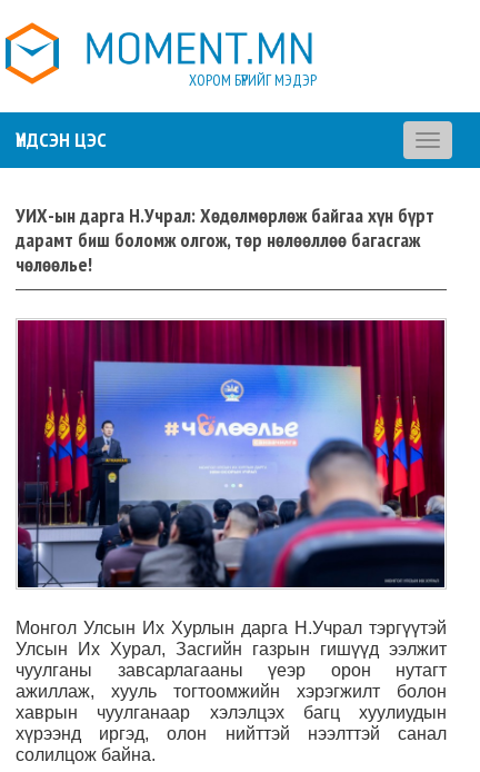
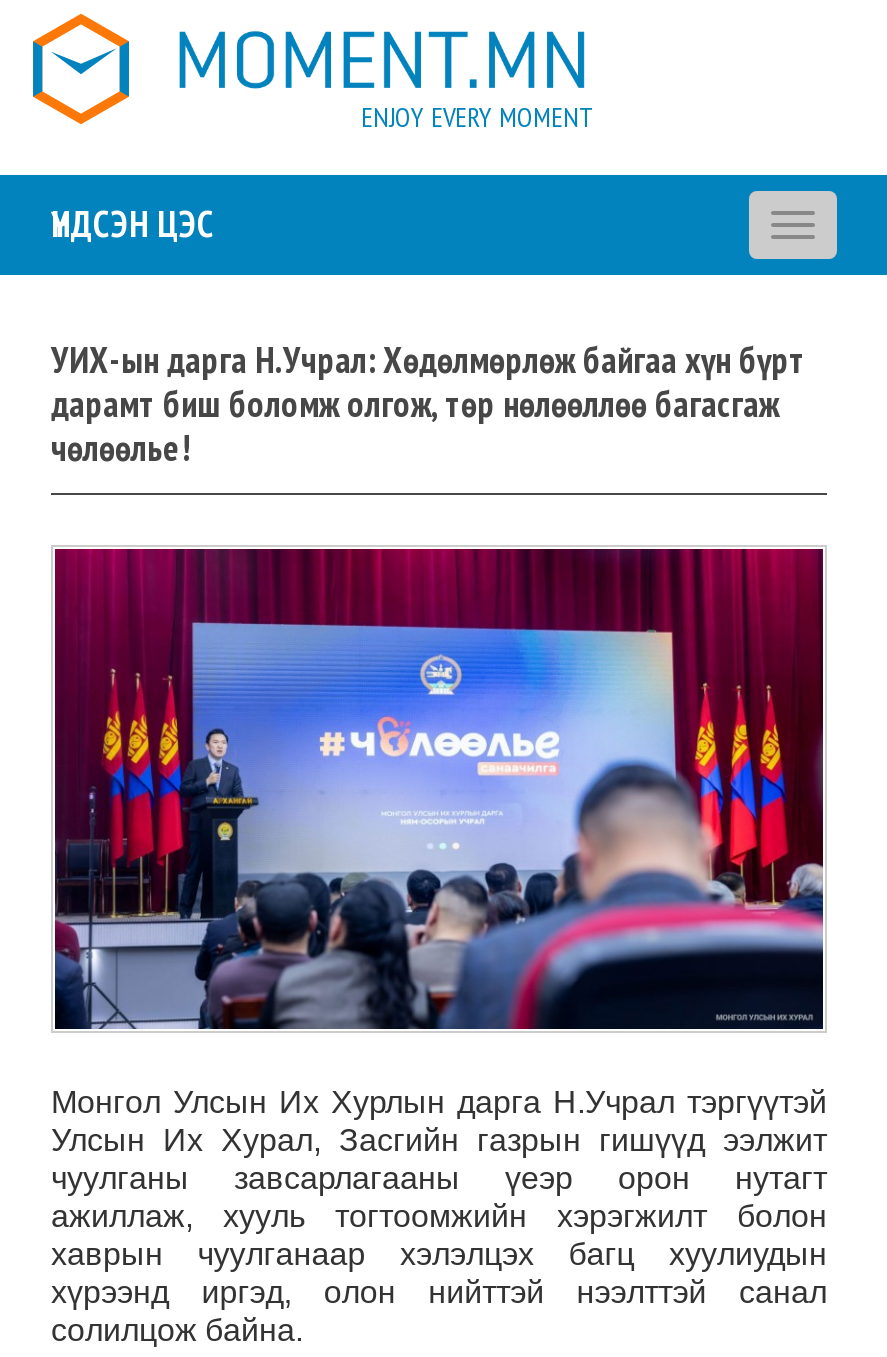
[189,70,317,90] ХОРОМ БҮРИЙГ МЭДЭР -> [361,99,593,135] ENJOY EVERY MOMENT

